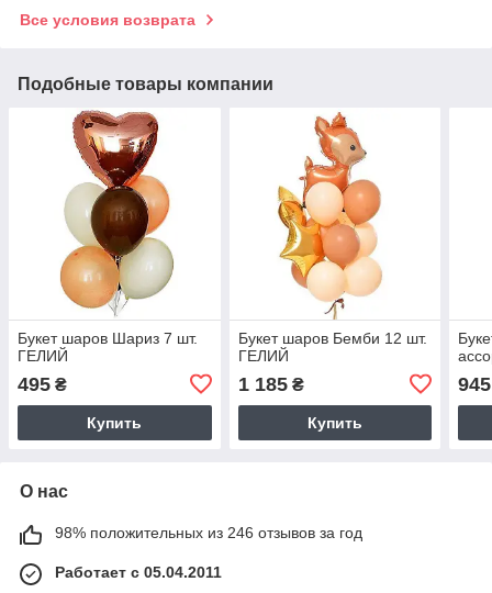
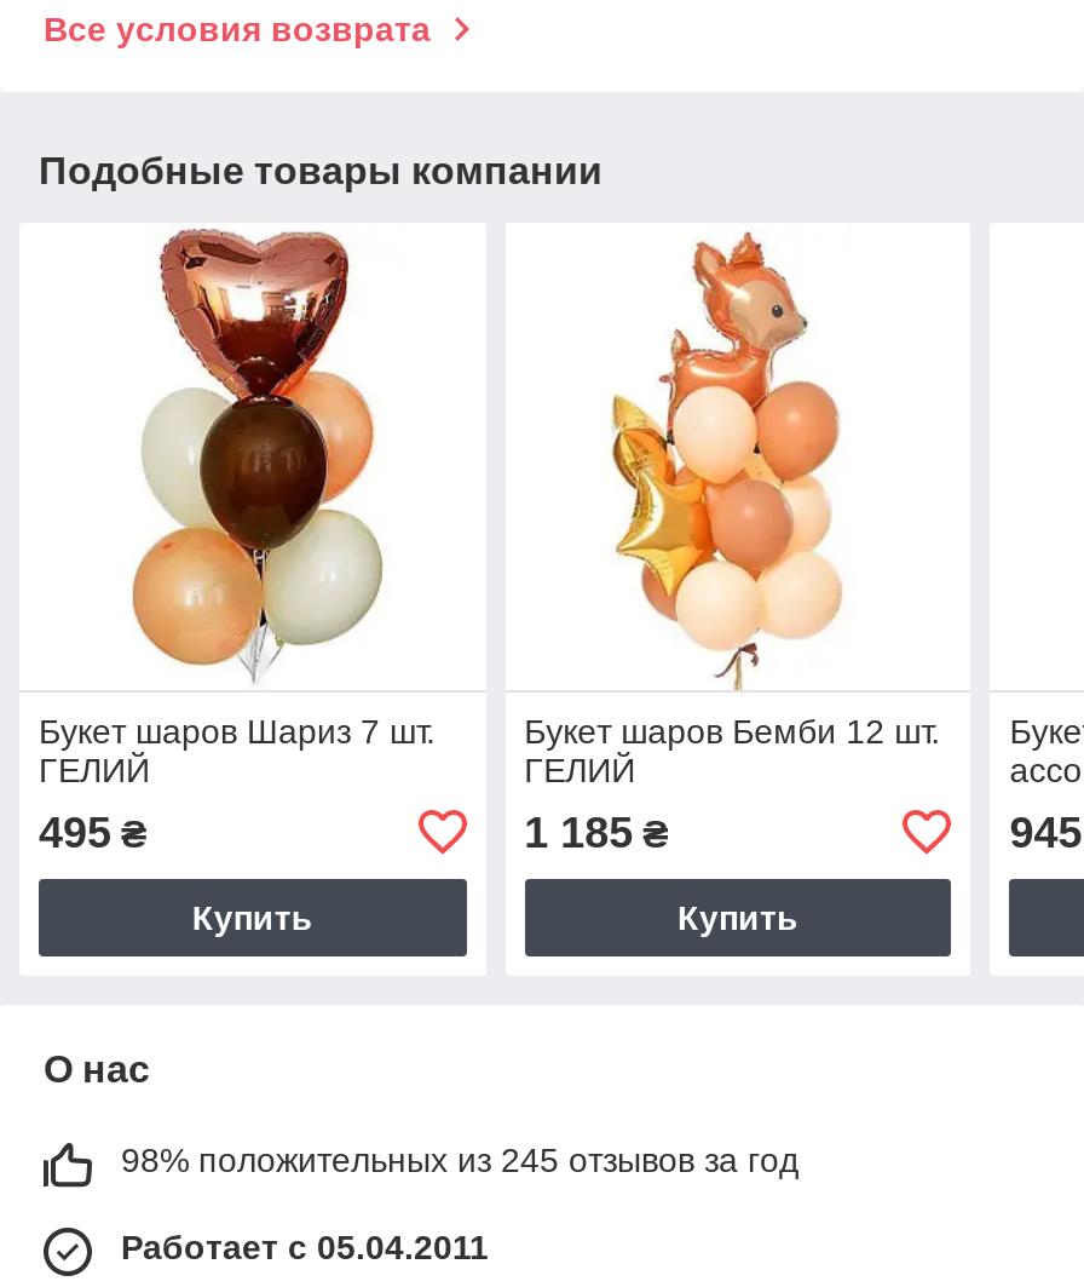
[55,524,362,541] 98% положительных из 246 отзывов за год -> [121,1140,798,1179] 98% положительных из 245 отзывов за год

